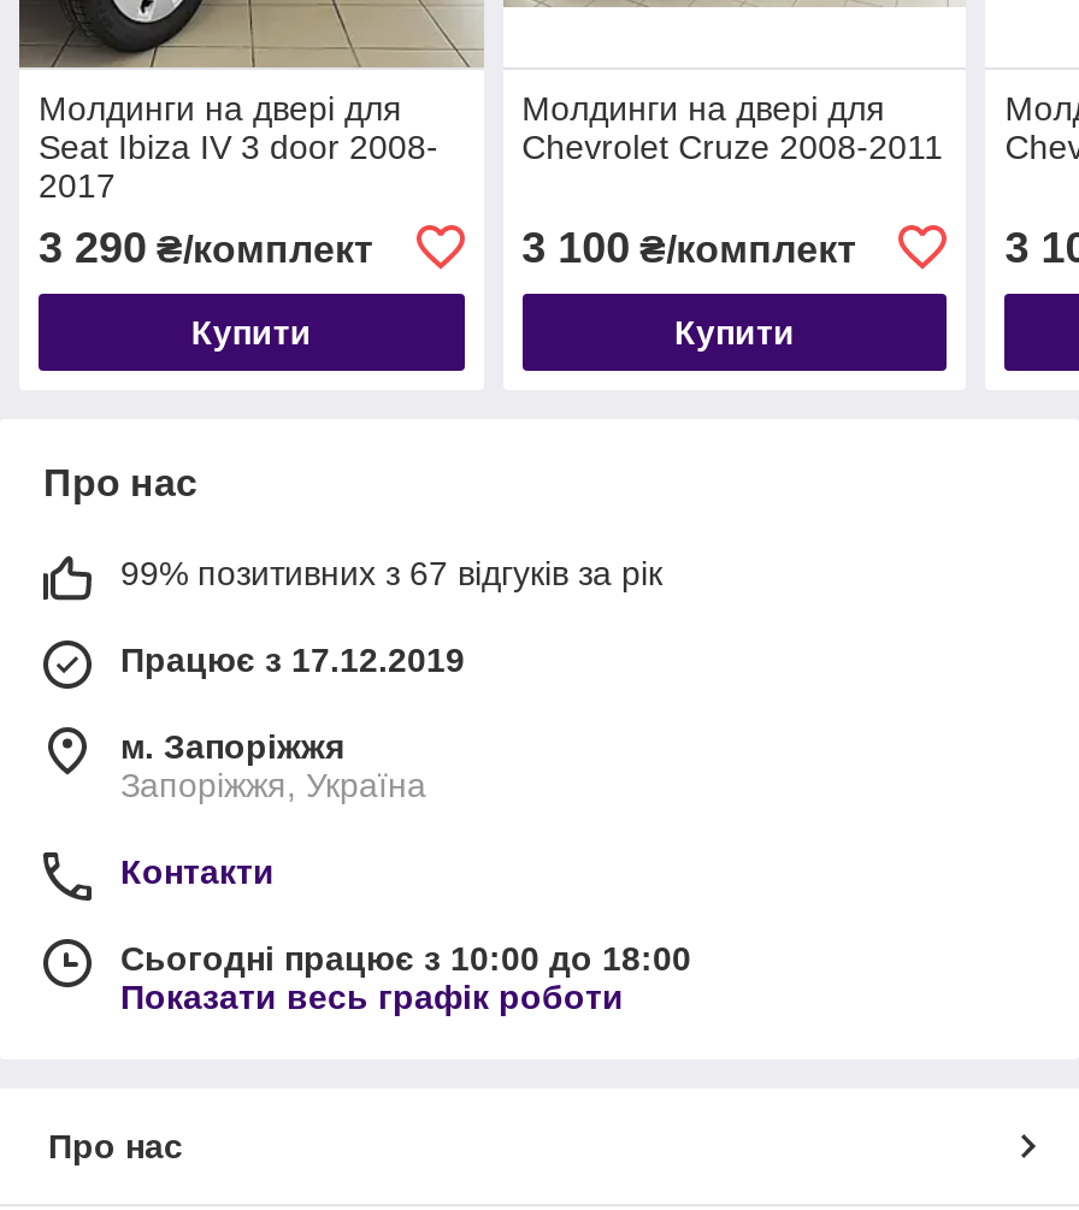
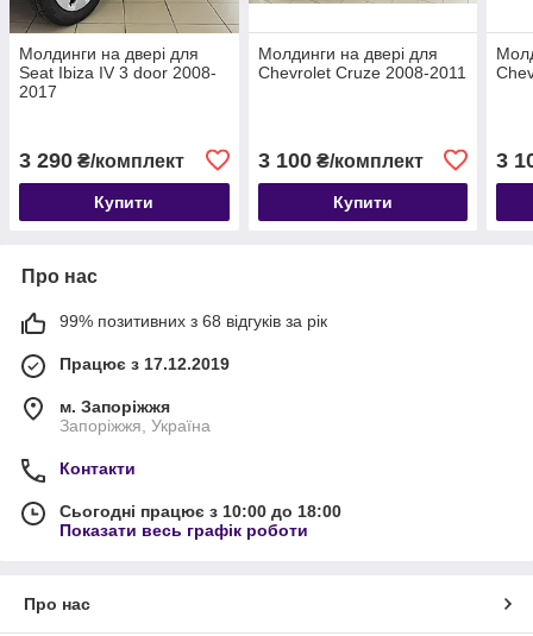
[120,553,662,591] 99% позитивних з 67 відгуків за рік -> [59,311,327,330] 99% позитивних з 68 відгуків за рік

